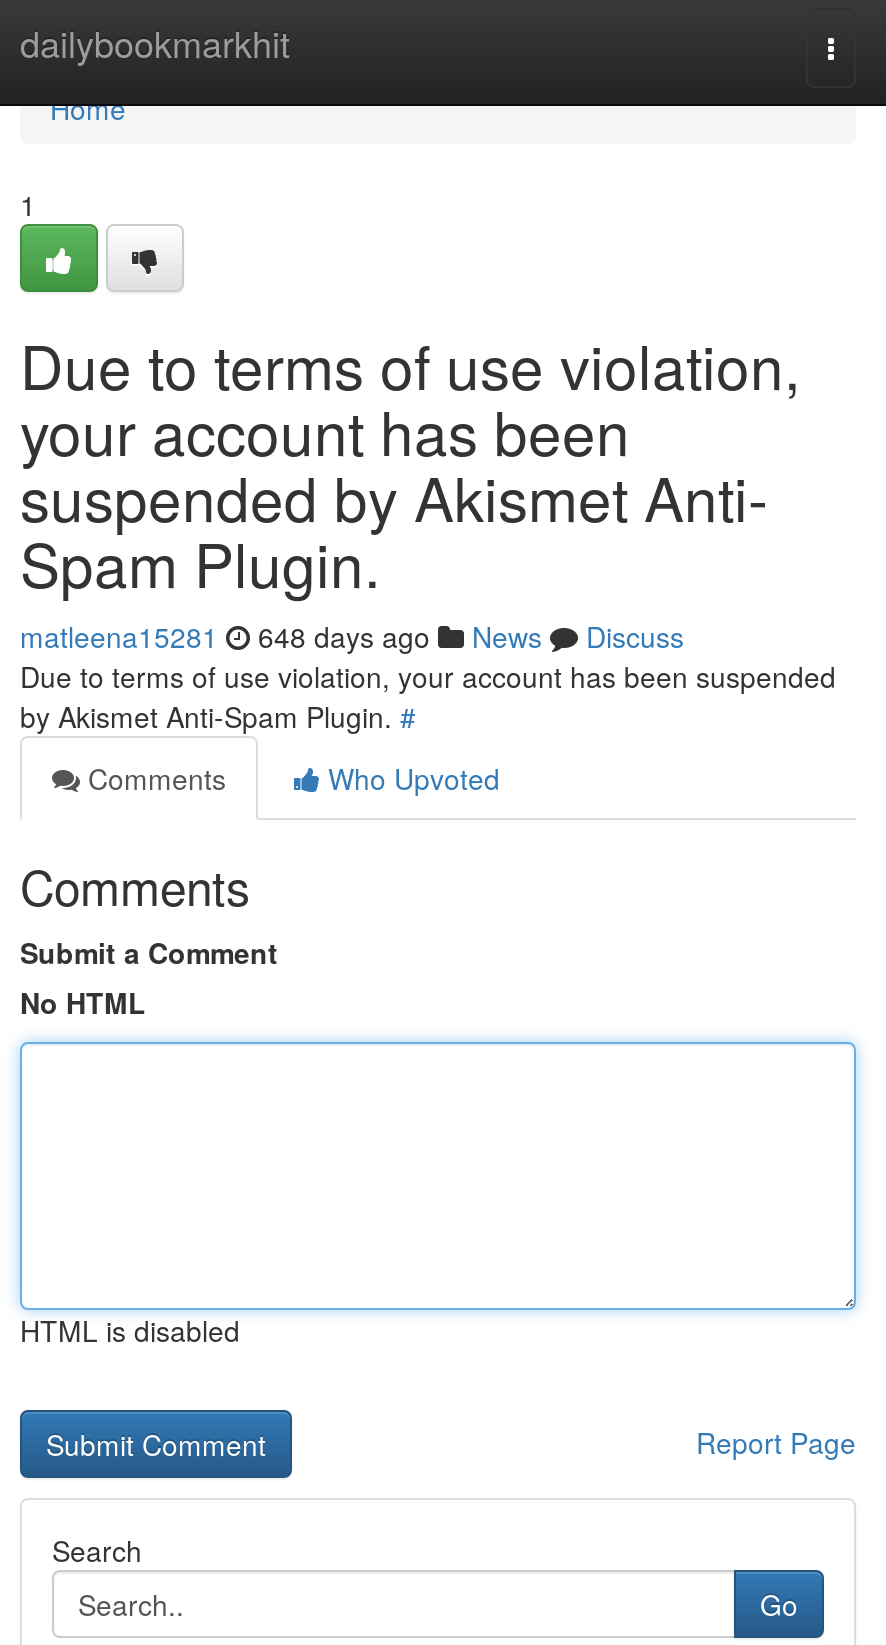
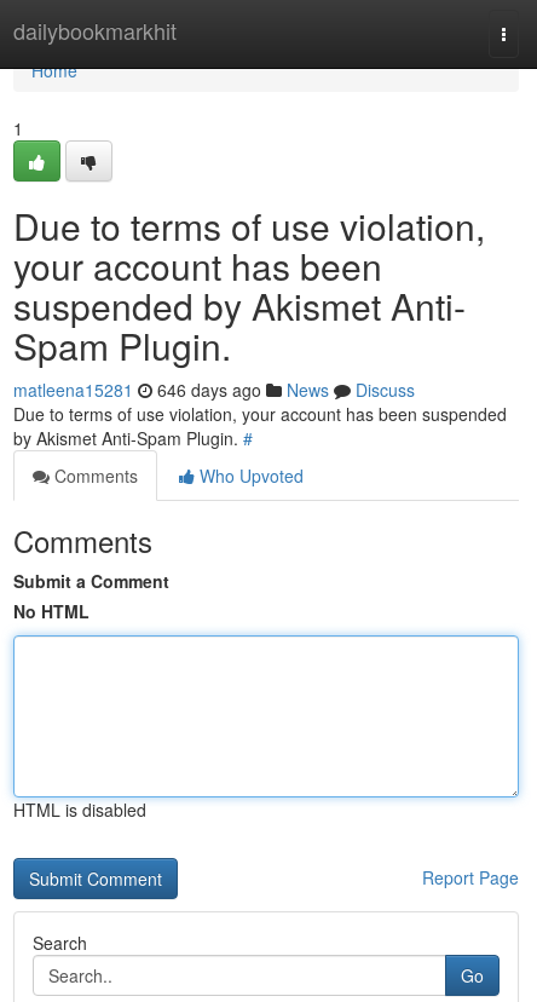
[20,616,684,656] matleena15281 648 days ago News Discuss -> [13,378,415,402] matleena15281 646 days ago News Discuss

